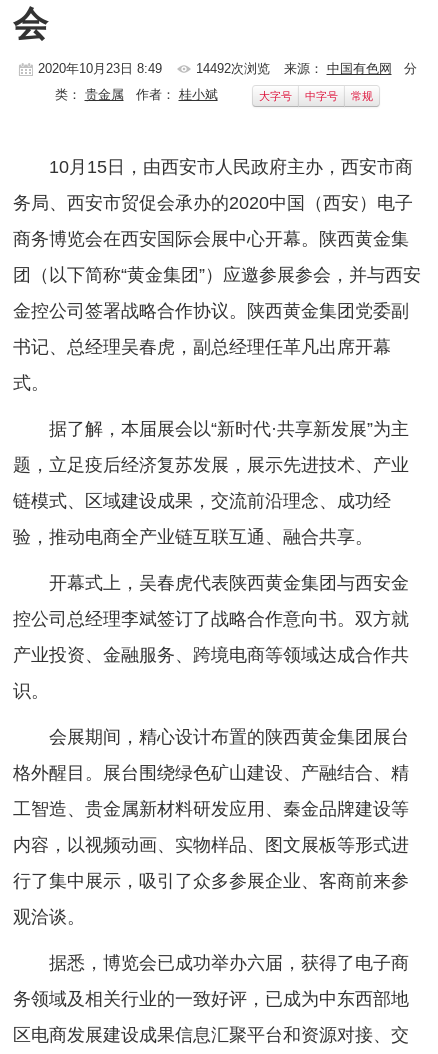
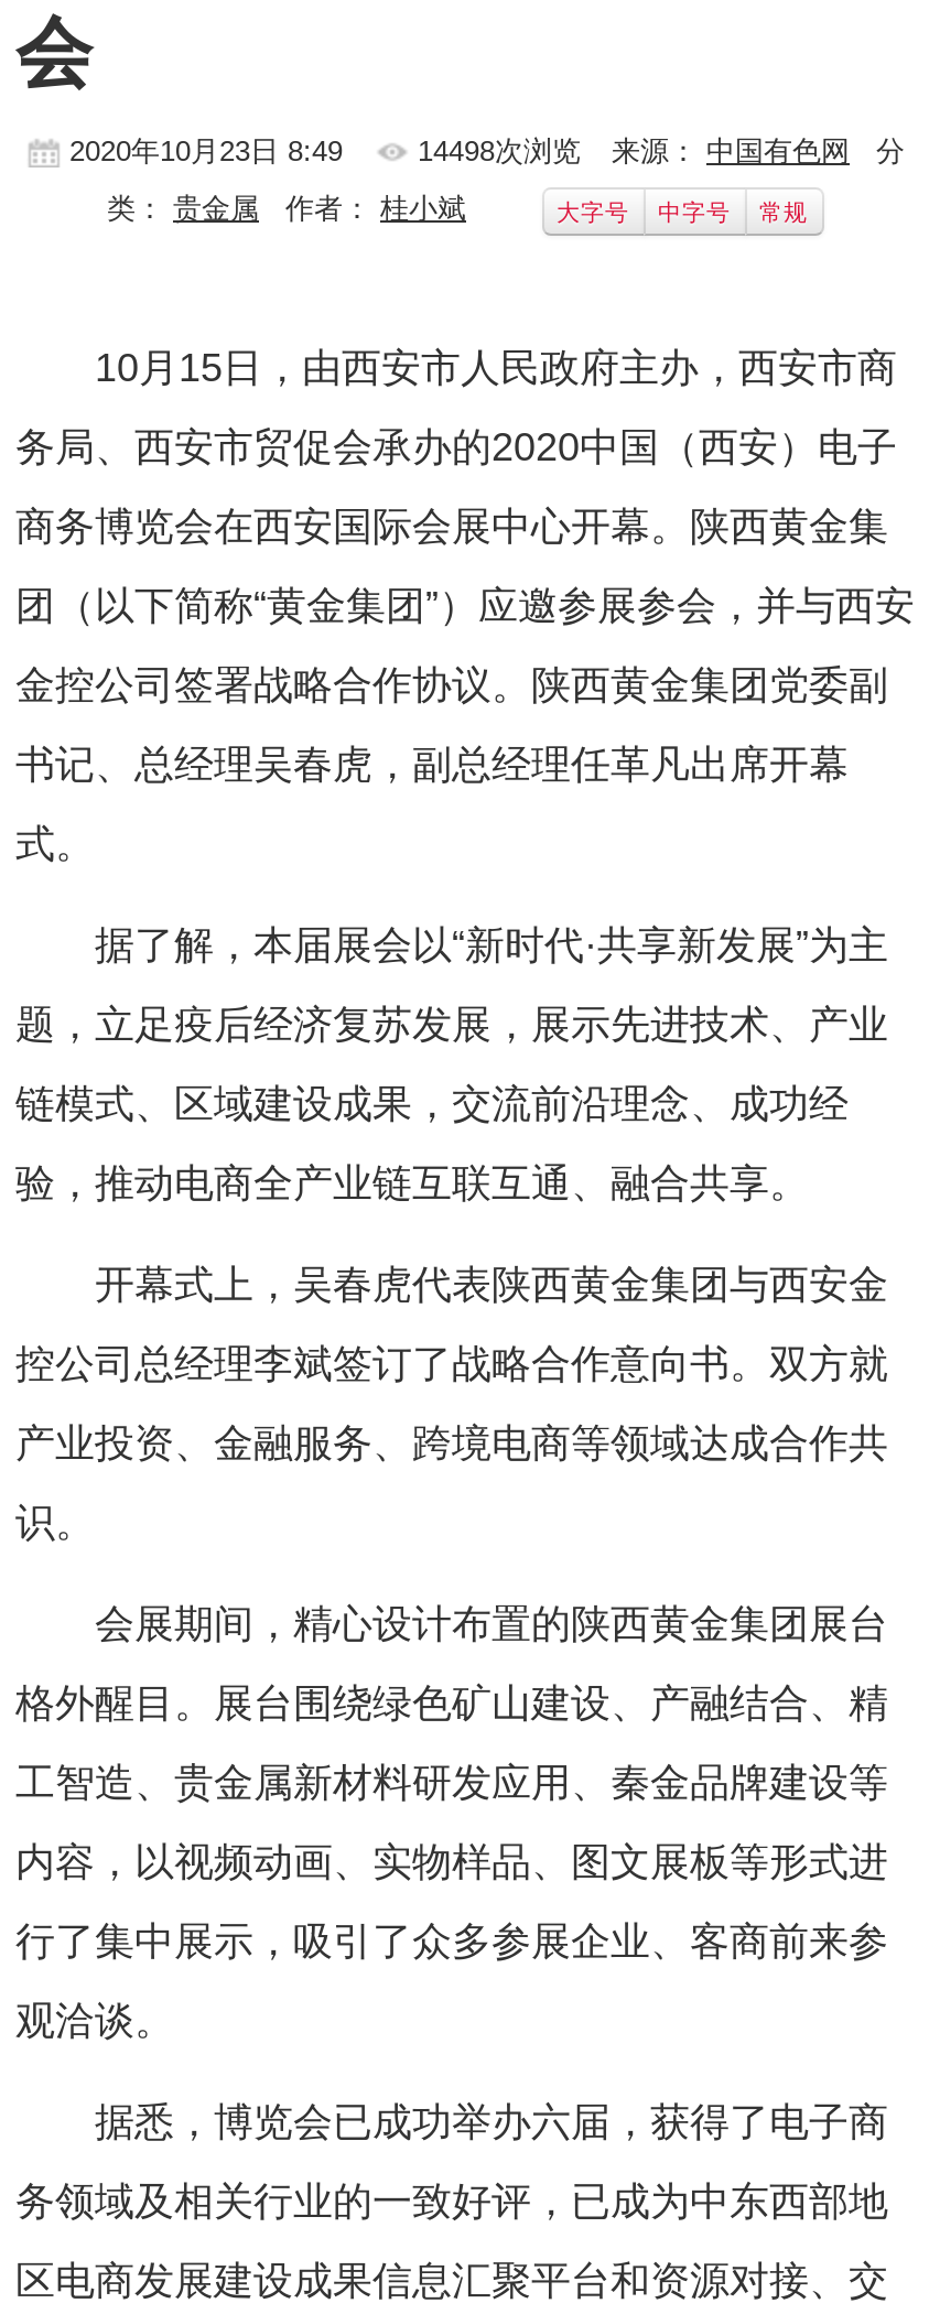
[195,61,269,76] 14492次浏览 -> [418,134,581,167] 14498次浏览

